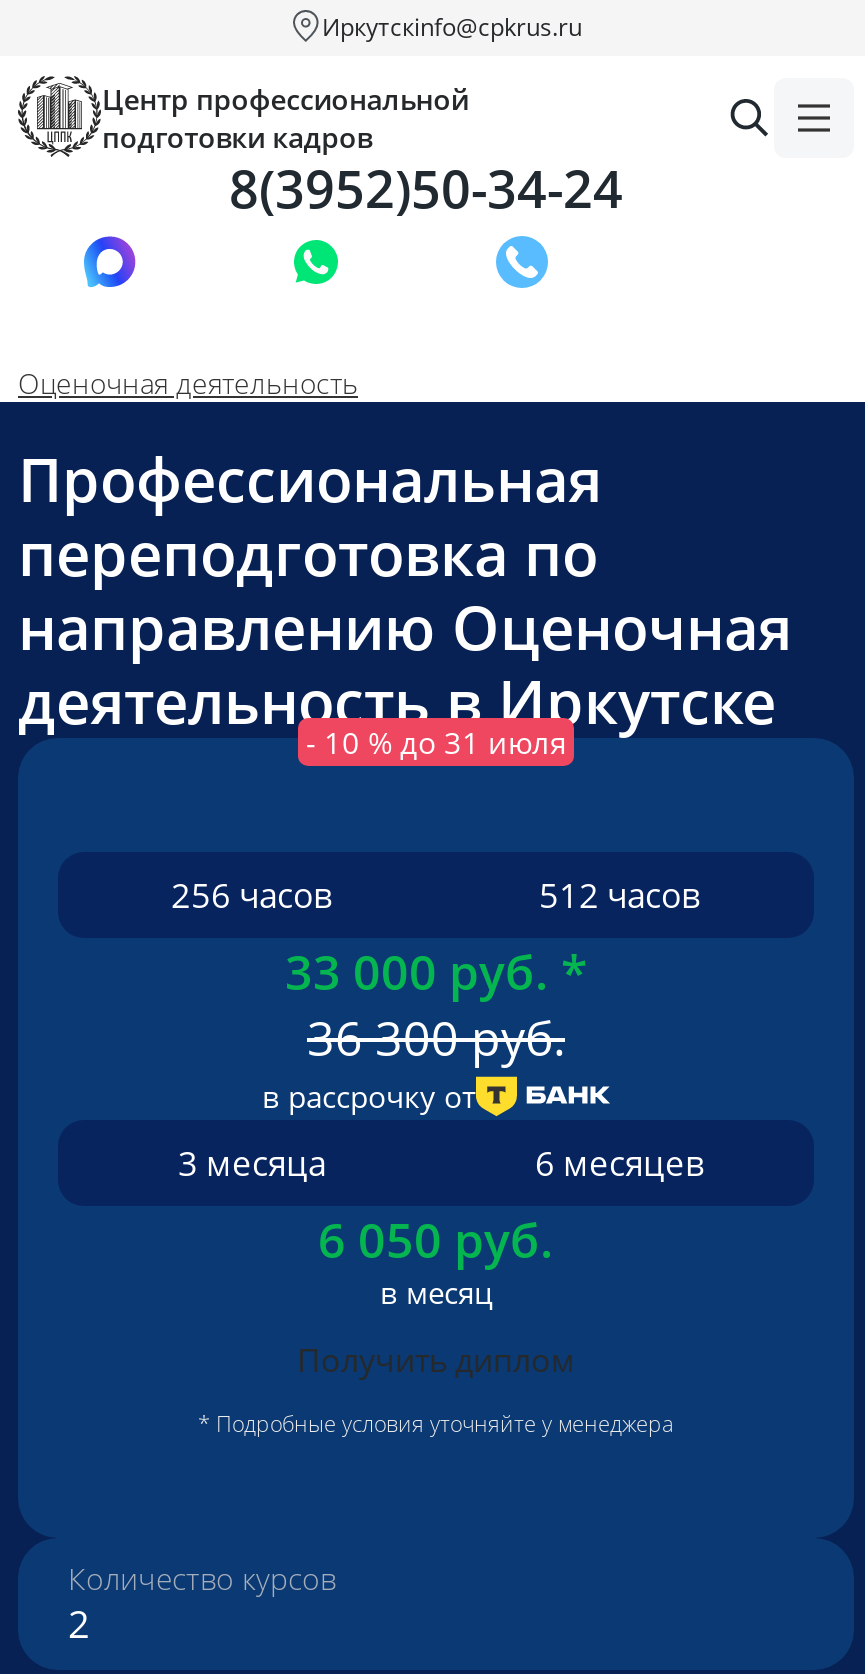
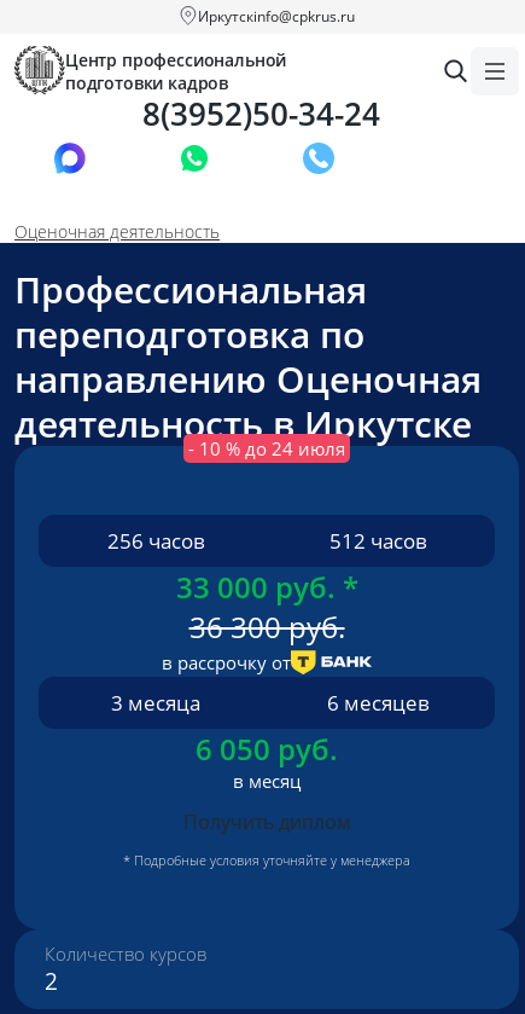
[18,661,776,763] деятельность в Иркутске - 10 % до 31 июля -> [14,399,472,461] деятельность в Иркутске - 10 % до 24 июля

